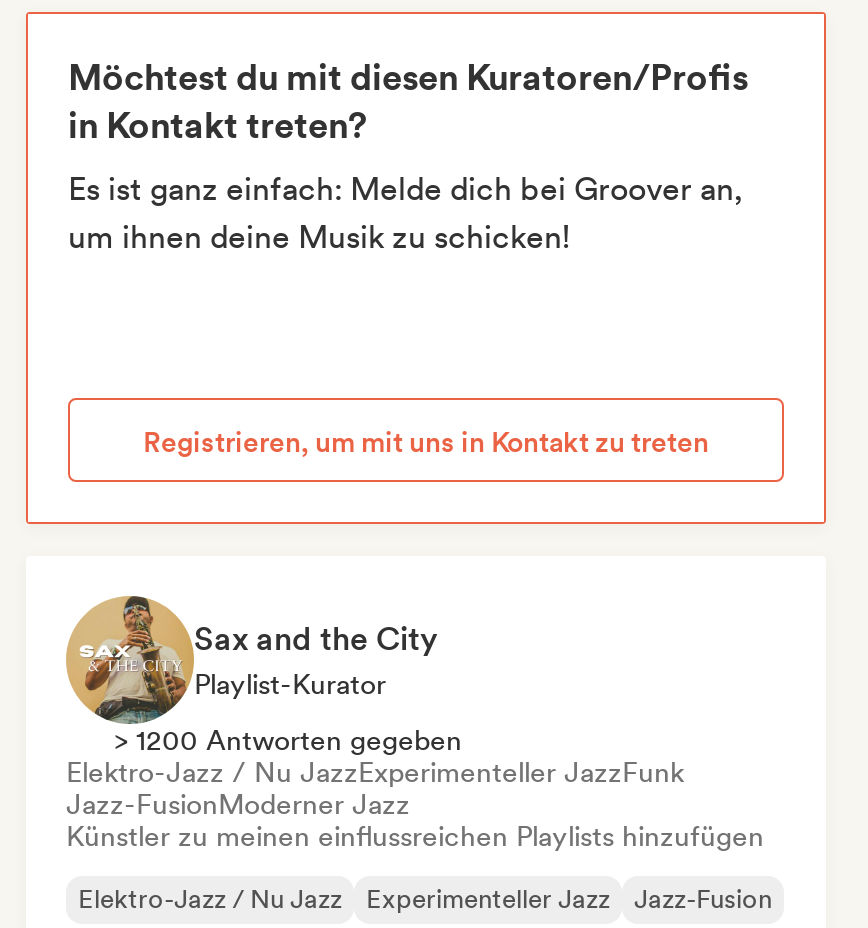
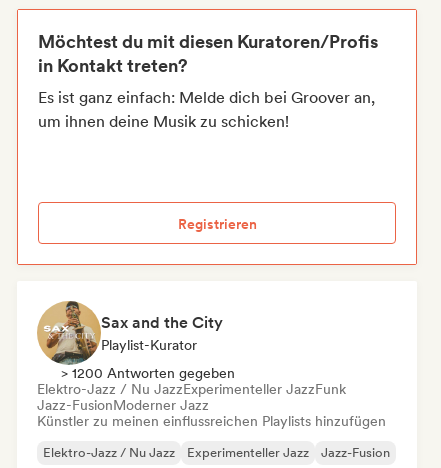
[143,425,709,457] Registrieren, um mit uns in Kontakt zu treten -> [177,215,256,231] Registrieren

